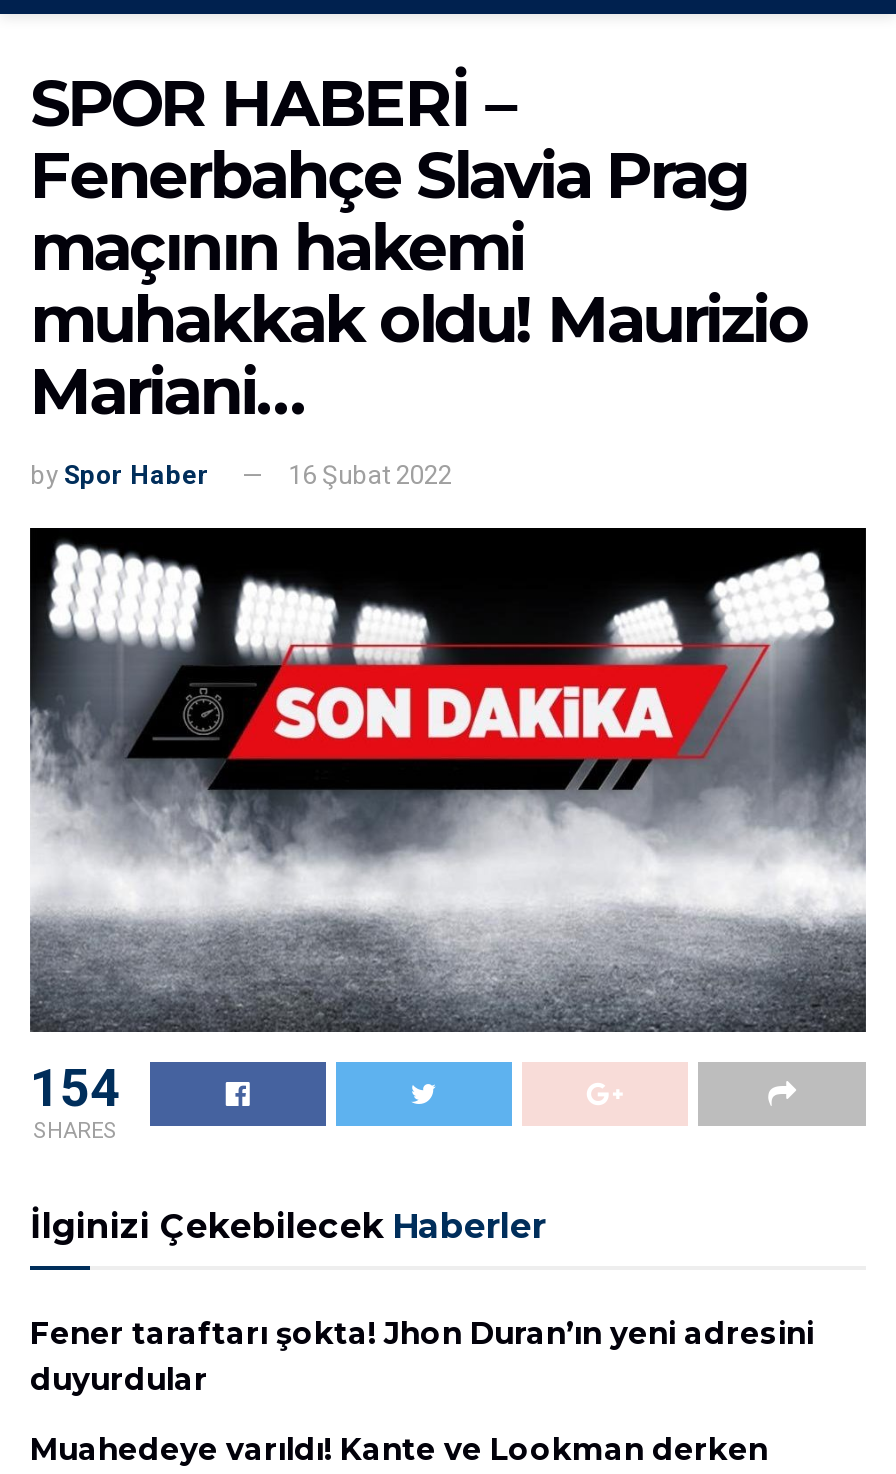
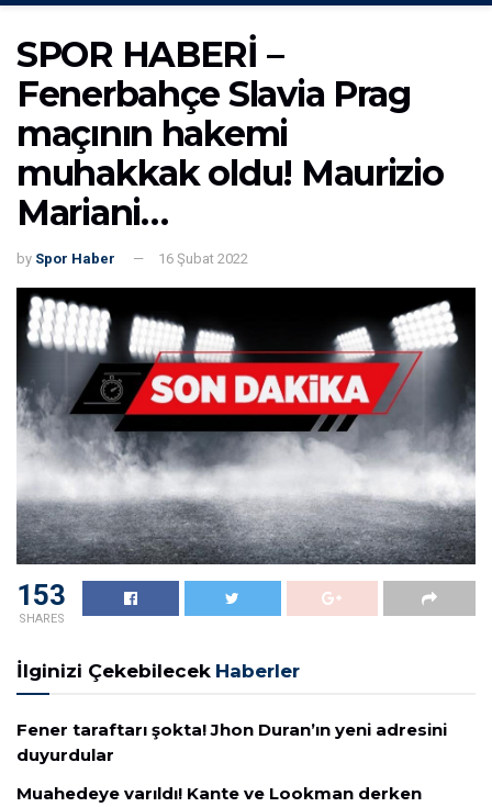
[30,1059,120,1119] 154 -> [16,579,66,612] 153

